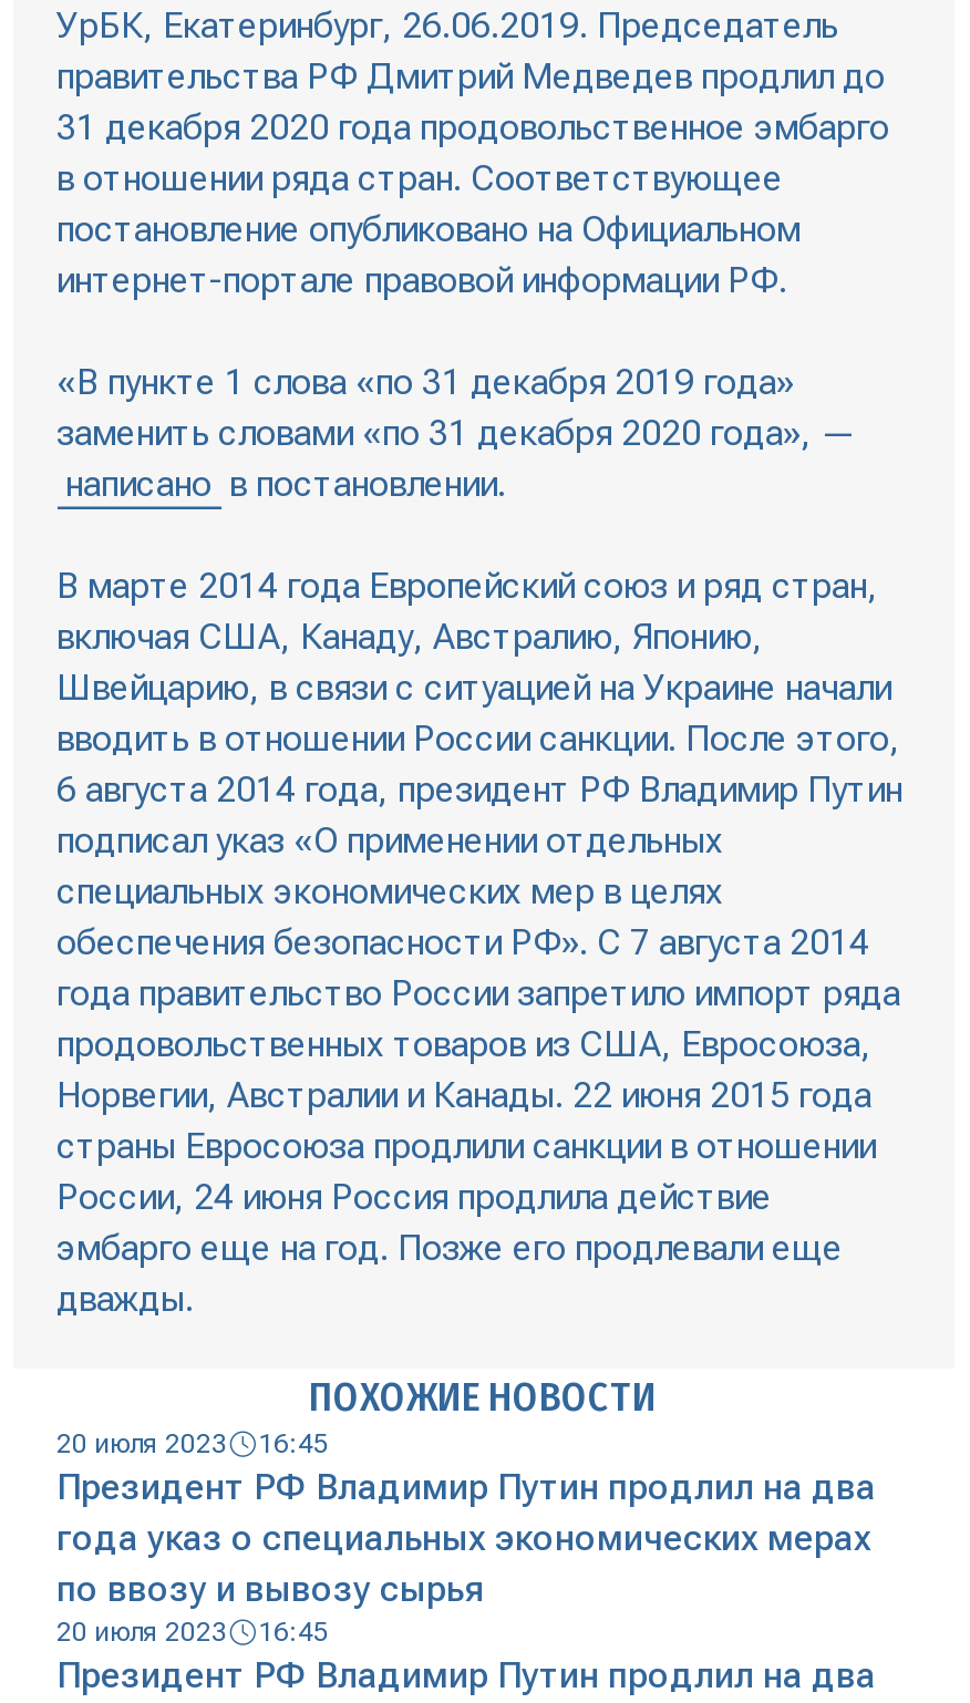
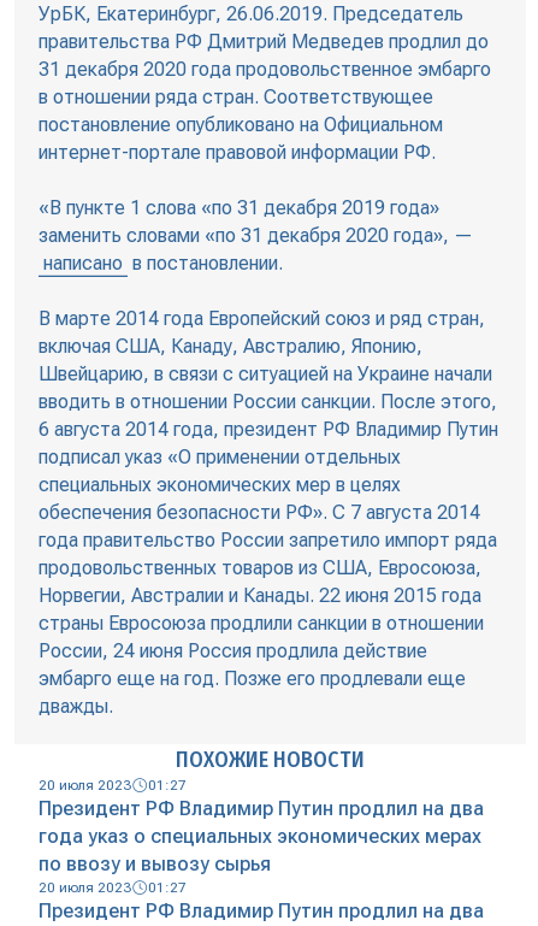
[56,1428,329,1459] 20 июля 2023 16:45 -> [38,777,186,793] 20 июля 2023 01:27
[56,1616,329,1647] 20 июля 2023 16:45 -> [38,879,186,896] 20 июля 2023 01:27

